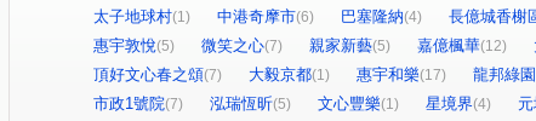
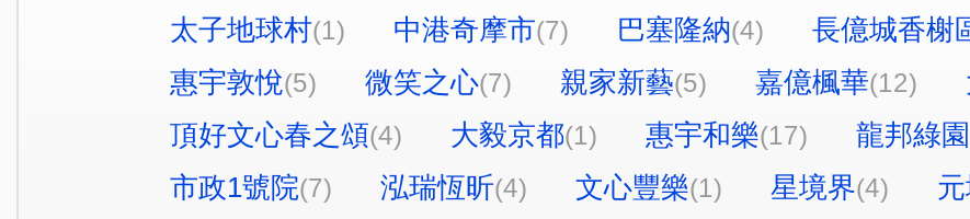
[217,7,314,25] 中港奇摩市(6) -> [393,13,569,46] 中港奇摩市(7)
[93,65,222,83] 頂好文心春之頌(7) -> [170,118,402,151] 頂好文心春之頌(4)
[210,94,291,113] 泓瑞恆昕(5) -> [380,171,527,204] 泓瑞恆昕(4)

